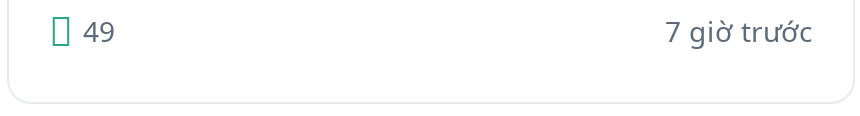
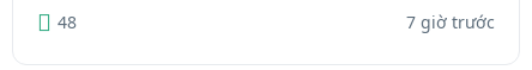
[83,13,115,51] 49 -> [58,11,77,34] 48

